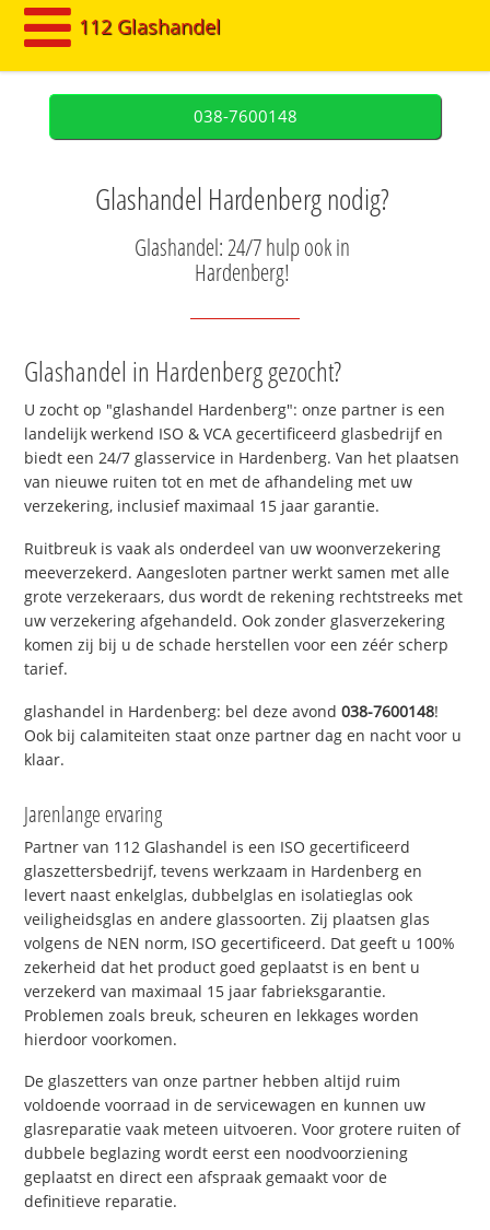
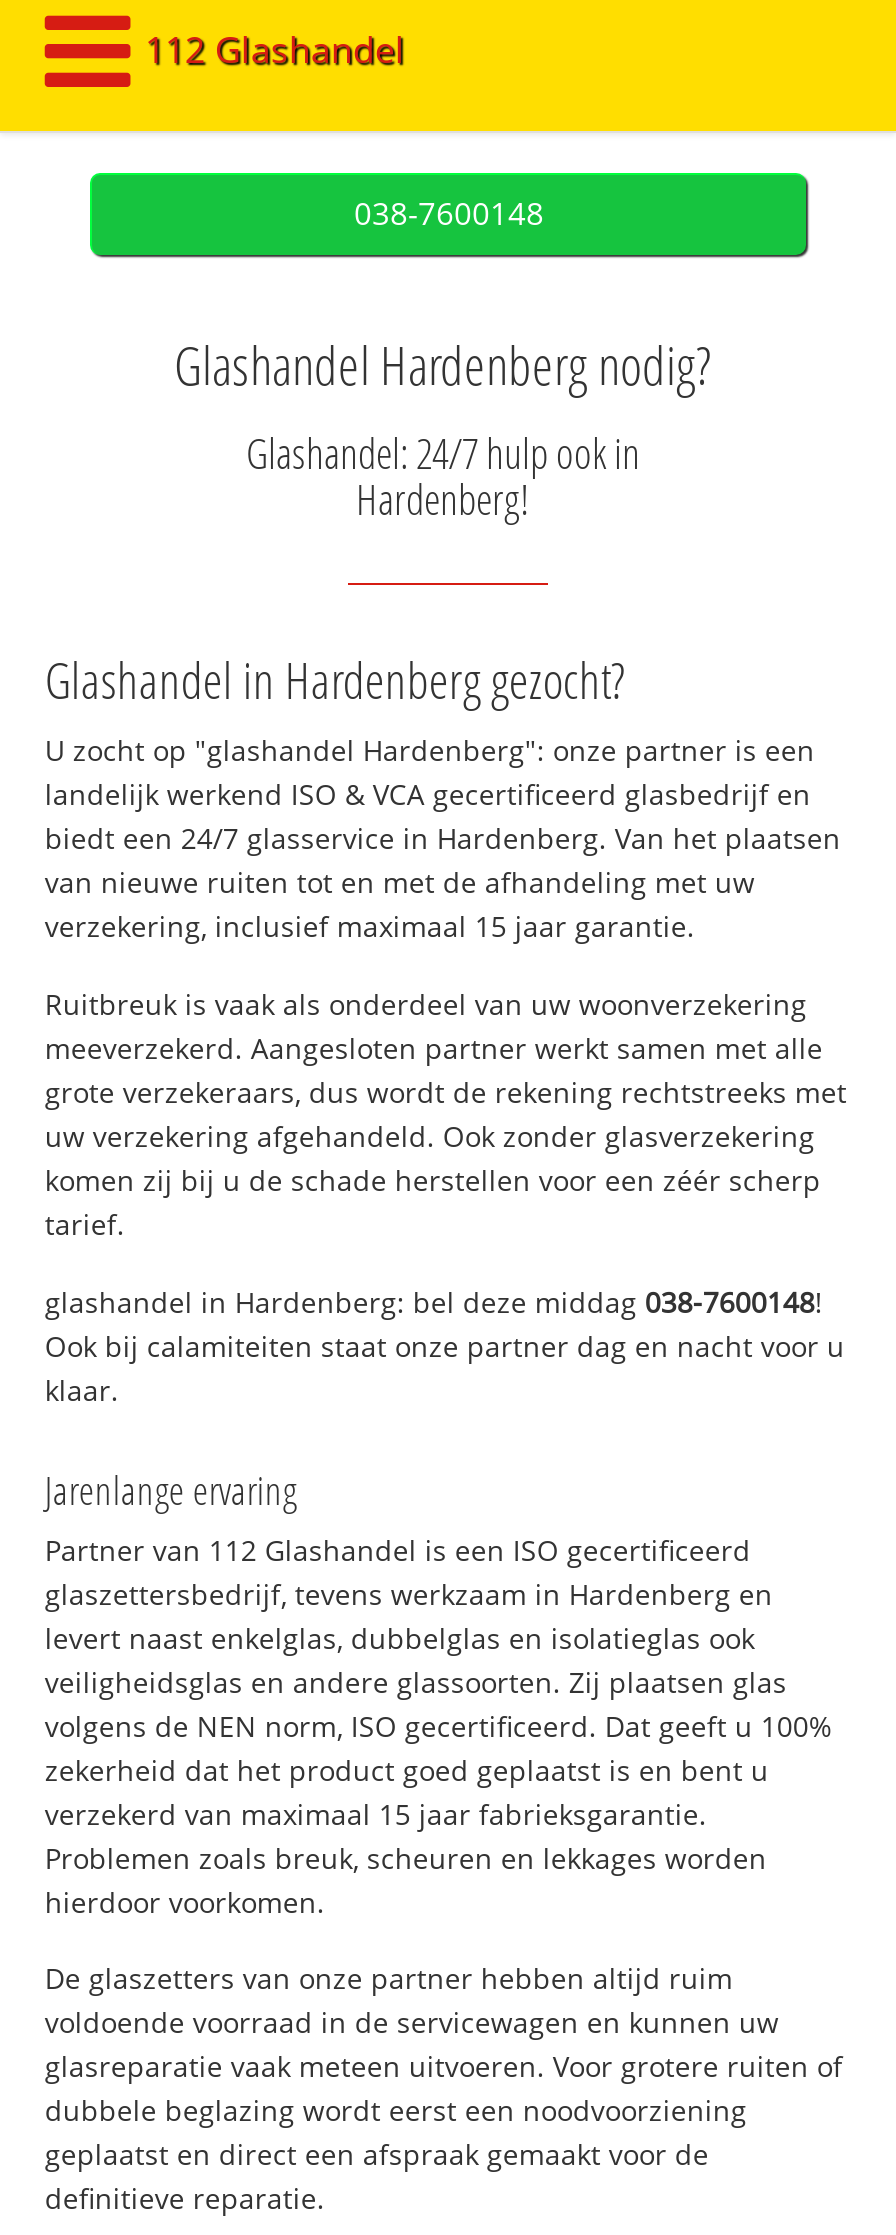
[24,701,439,721] glashandel in Hardenberg: bel deze avond 038-7600148! -> [45,1283,823,1321] glashandel in Hardenberg: bel deze middag 038-7600148!

